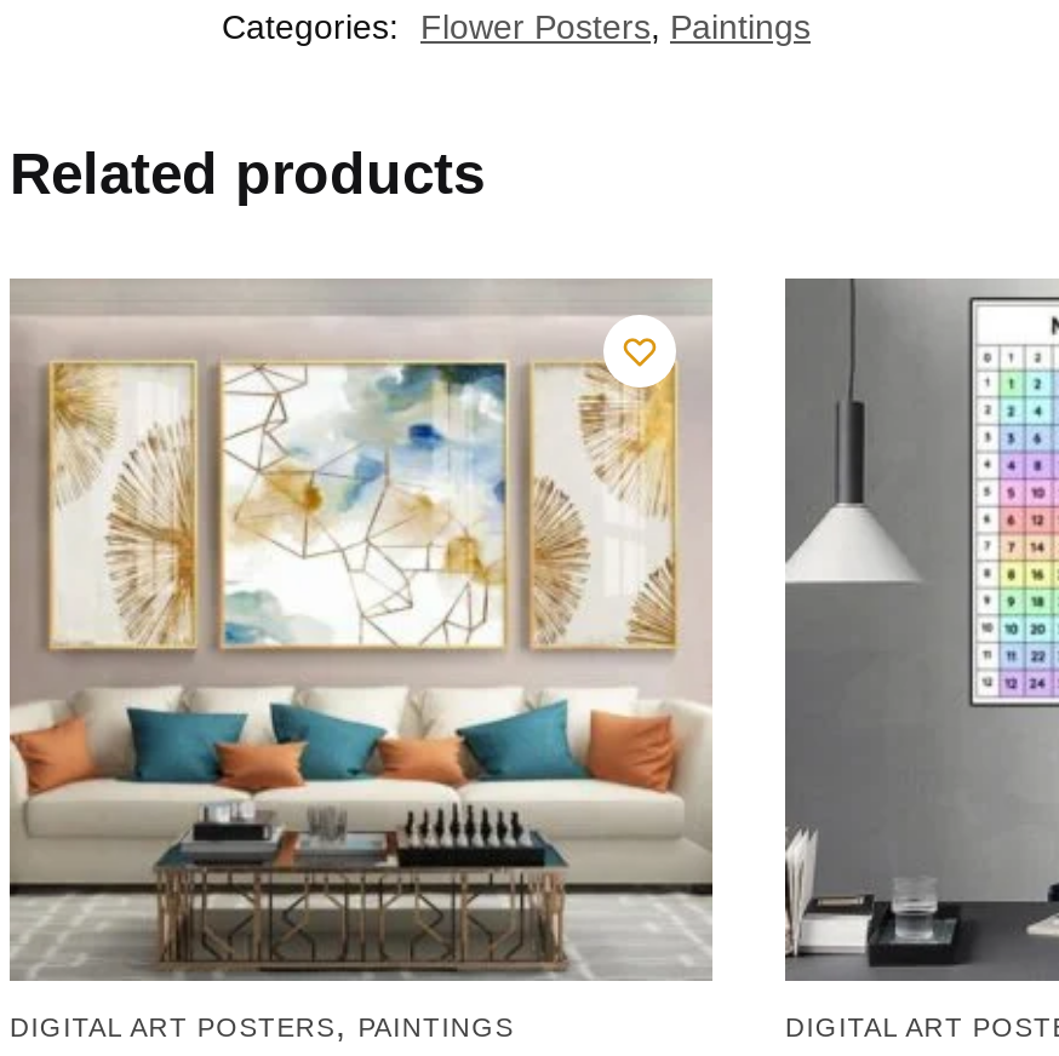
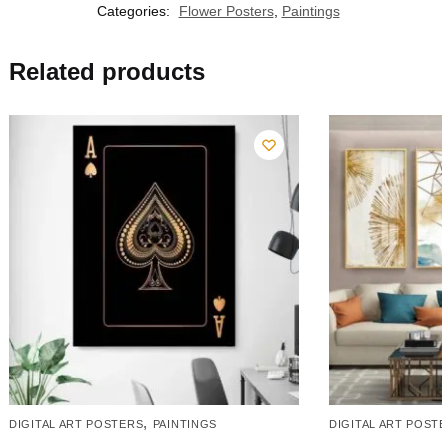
[10,279,715,983] [image] -> [9,116,300,405] [image]
[783,279,1052,978] [image] -> [329,116,439,403] [image]

